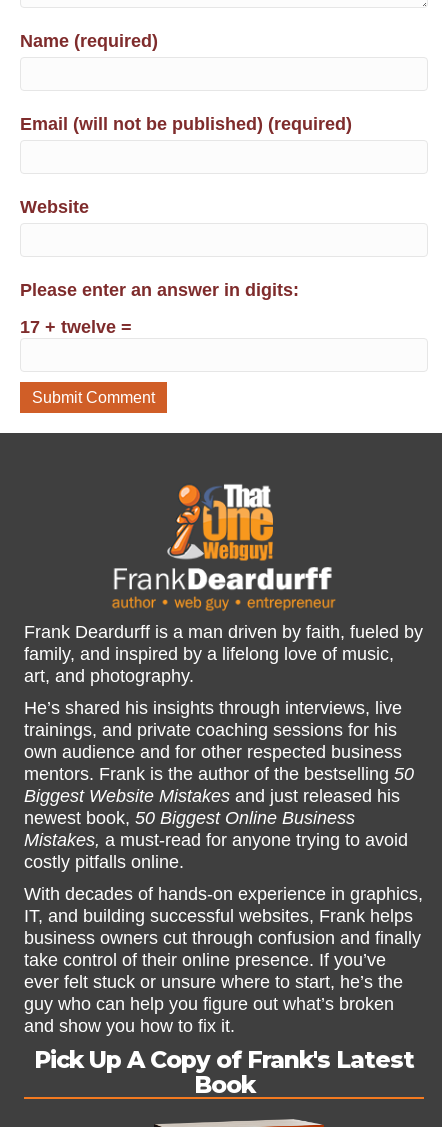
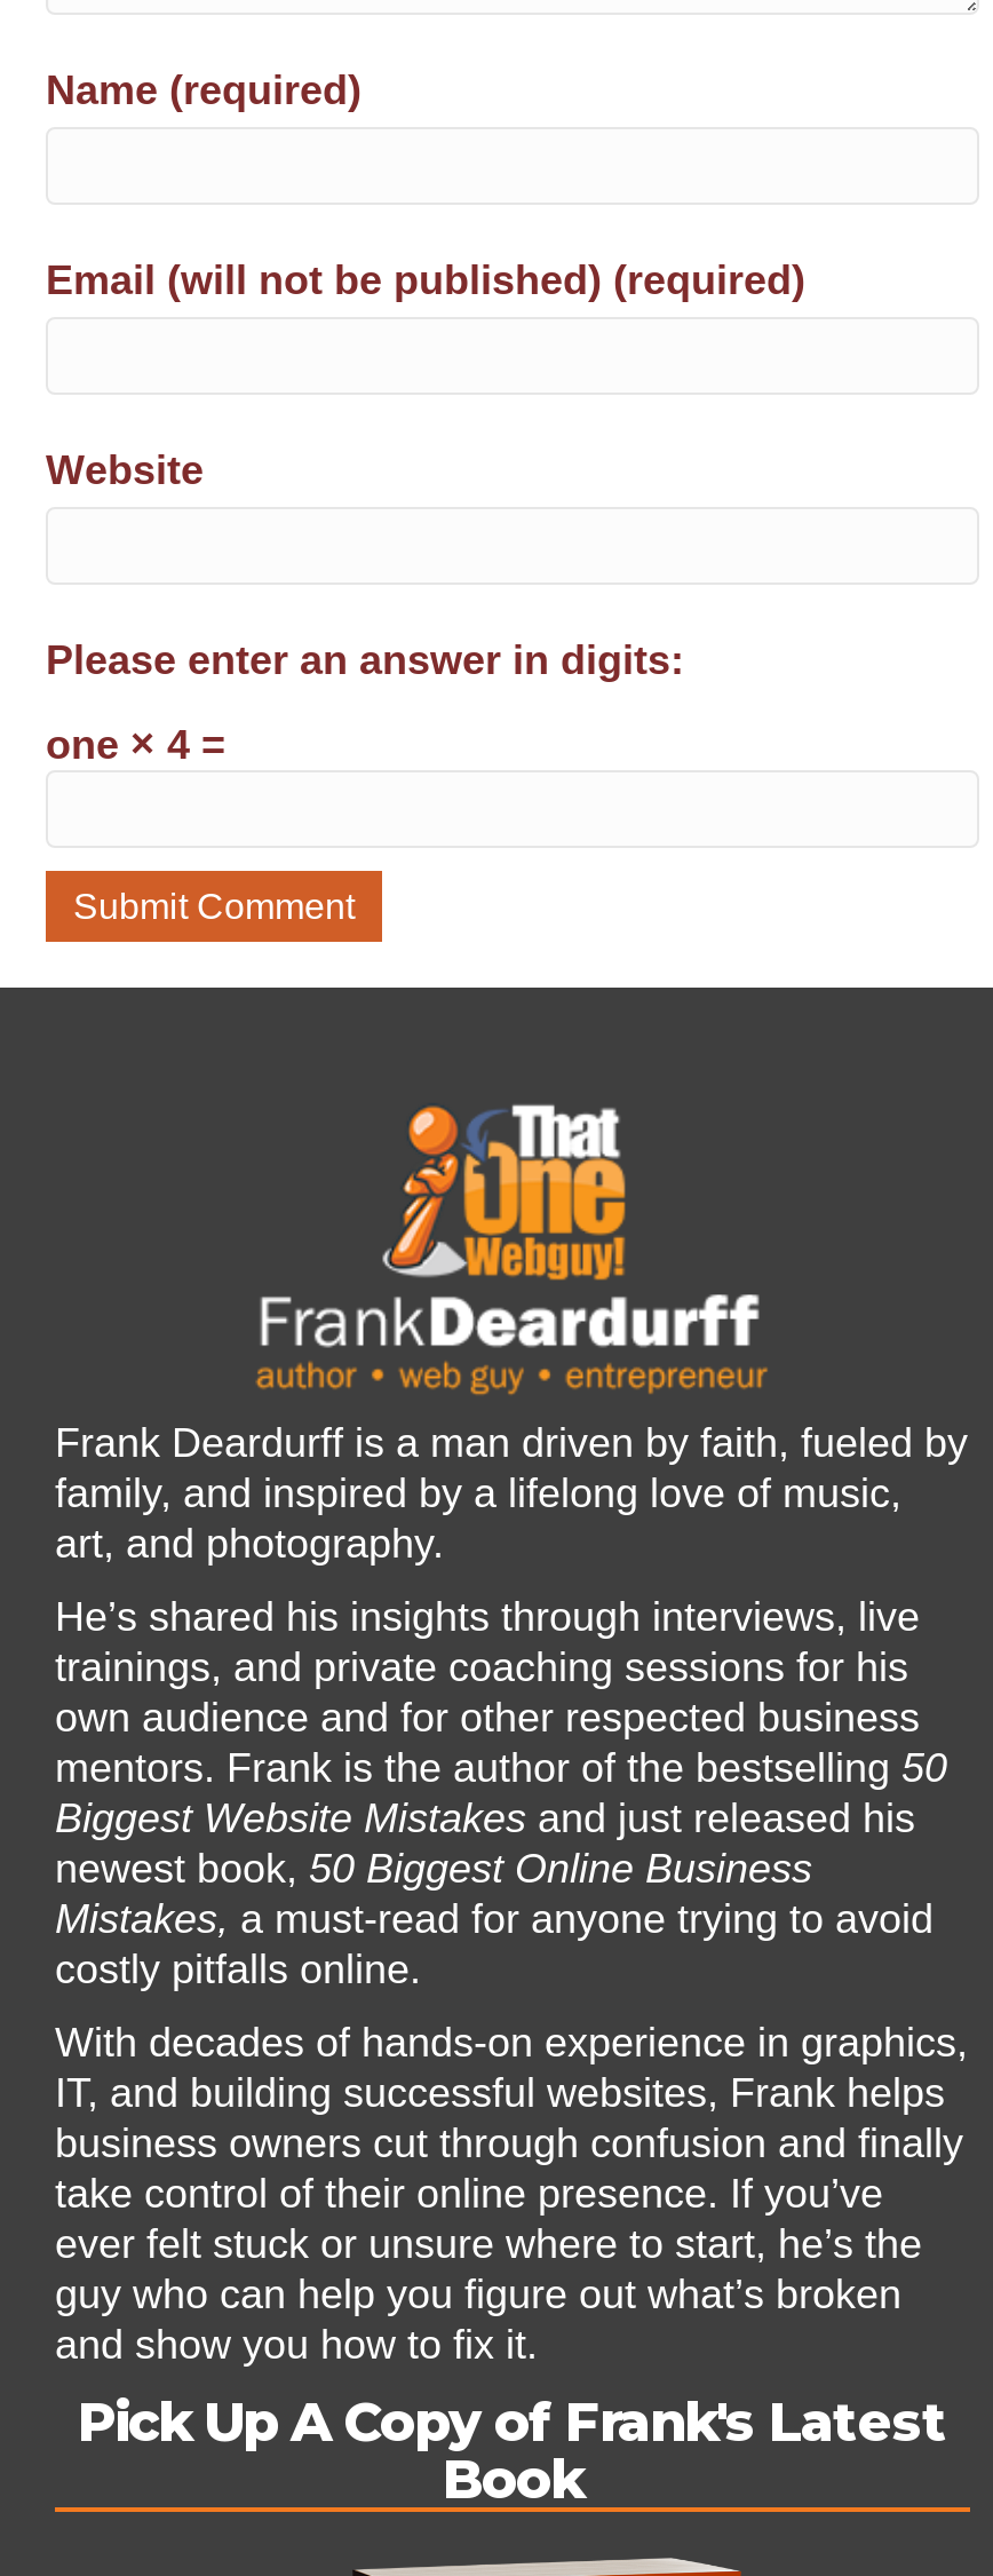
[20,317,132,337] 17 + twelve = -> [46,723,227,768] one × 4 =

